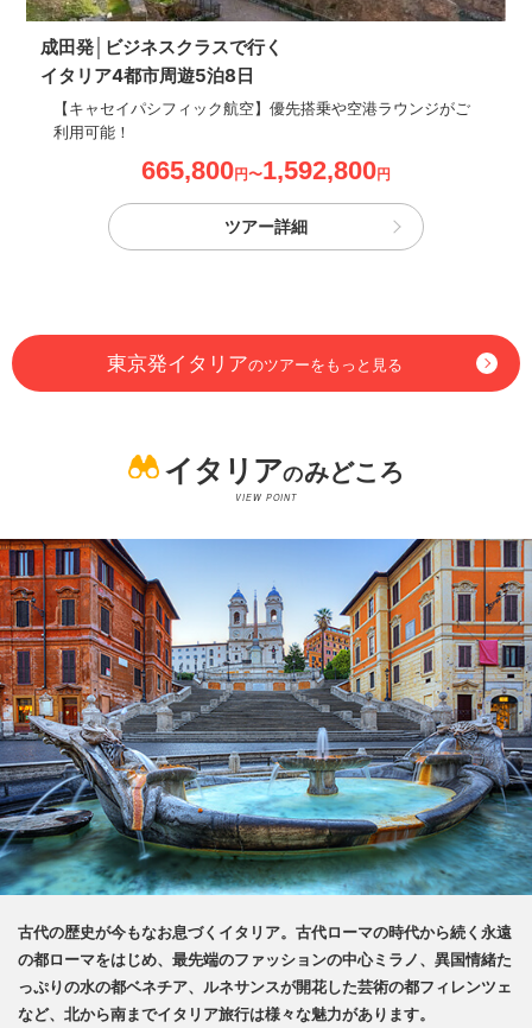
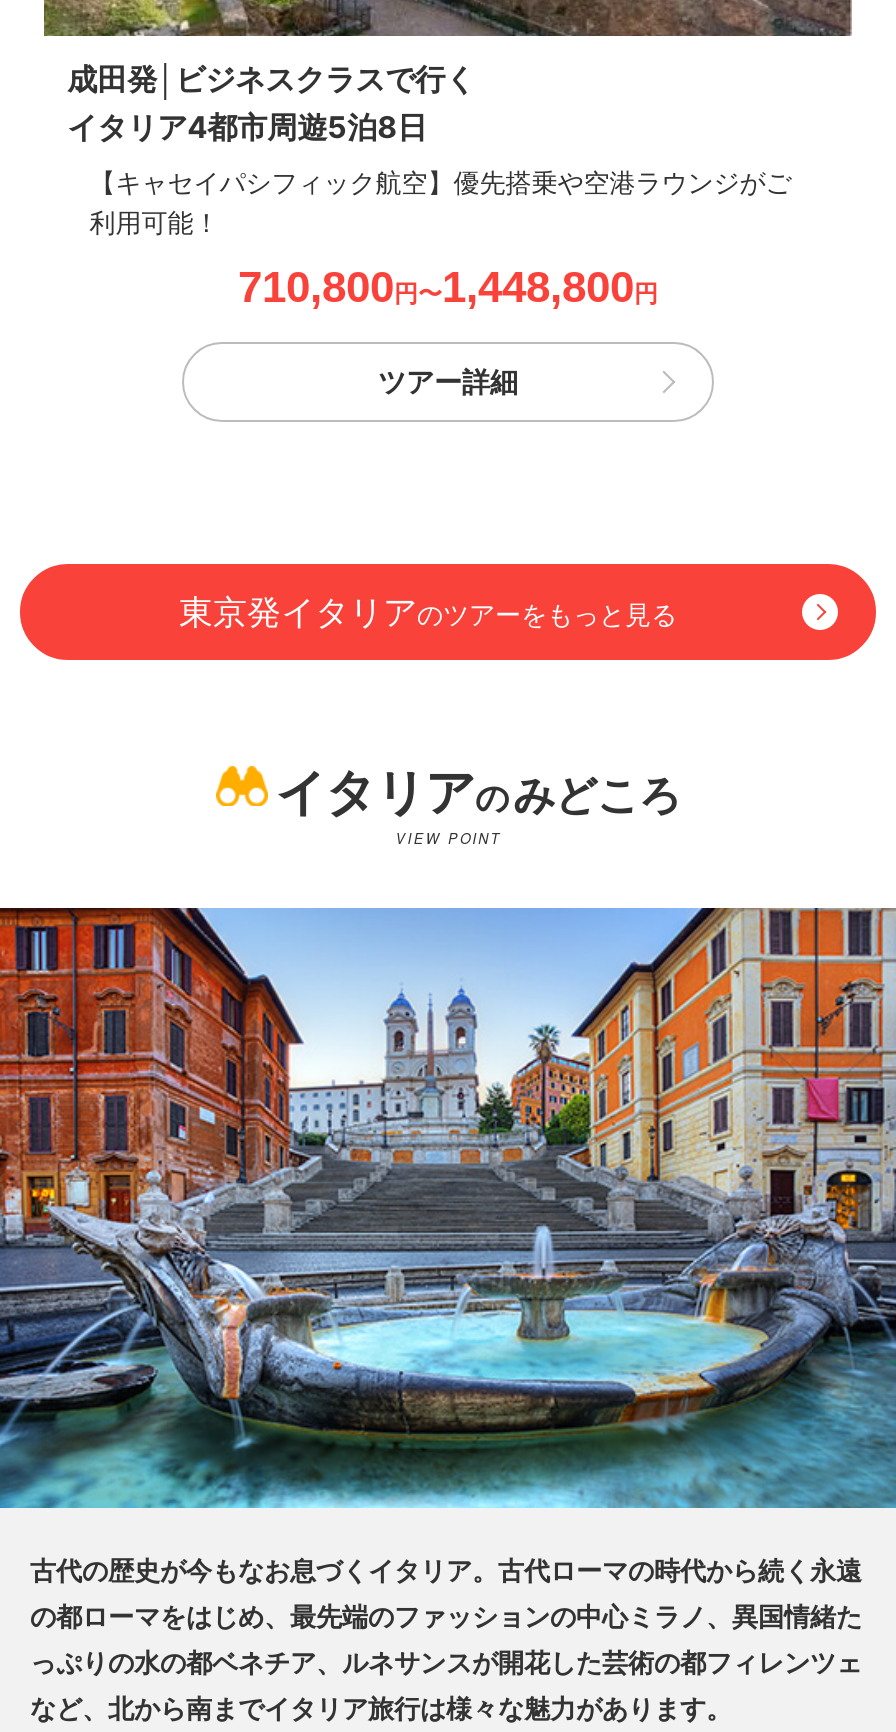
[141,155,391,185] 665,800円〜1,592,800円 -> [238,261,658,311] 710,800円〜1,448,800円

